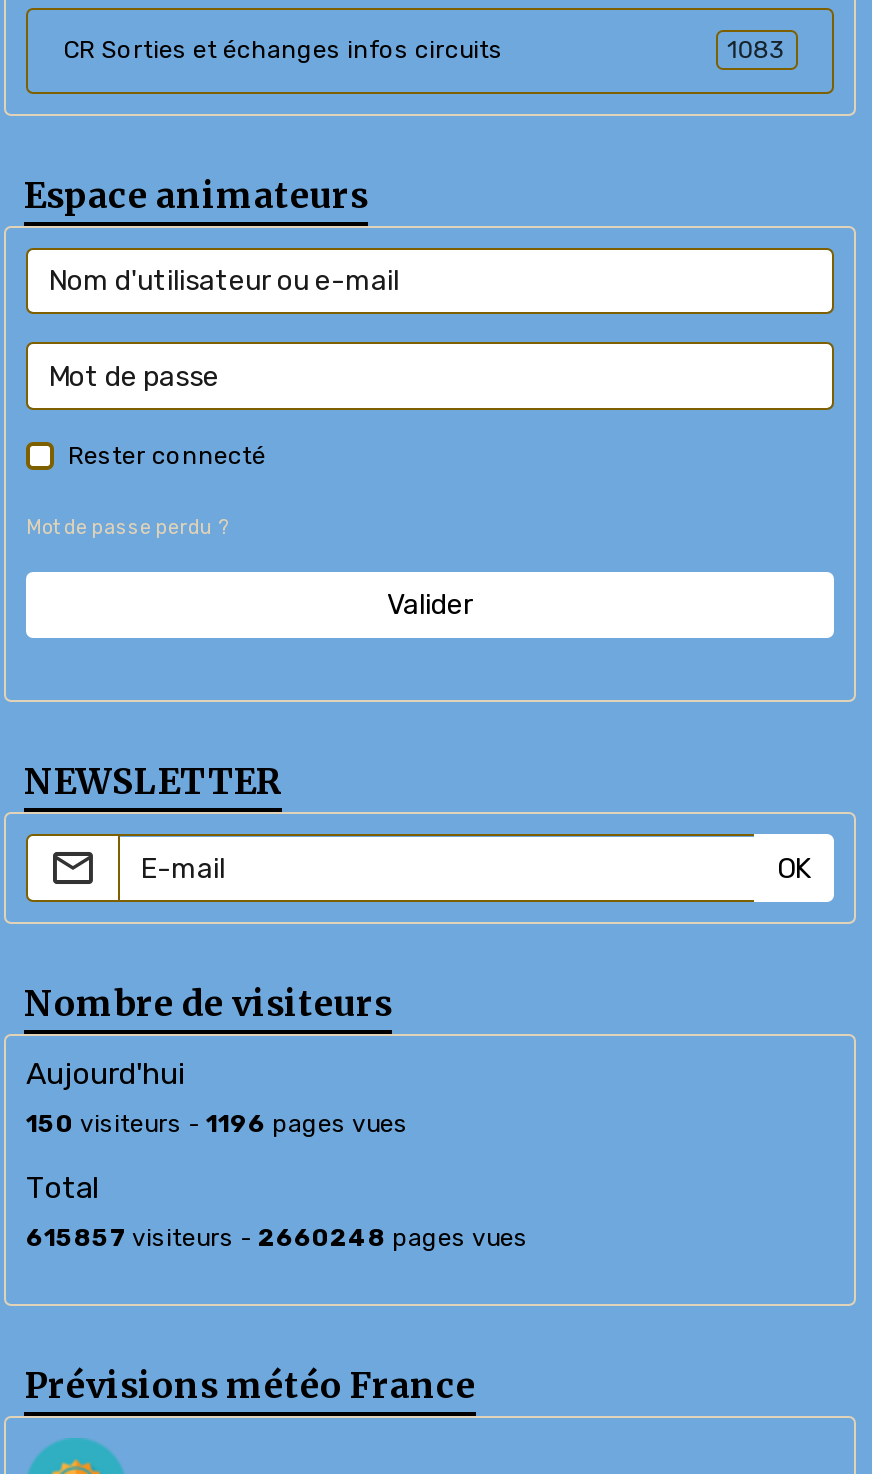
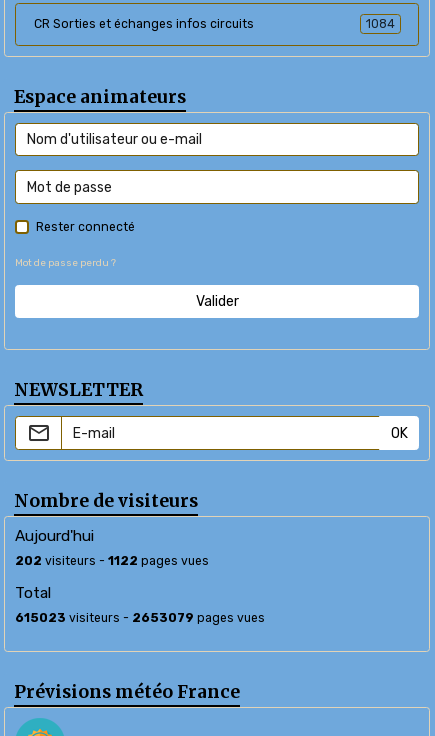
[727,36,785,64] 1083 -> [366,17,395,31] 1084
[26,1110,408,1138] 150 visiteurs - 1196 pages vues -> [15,554,209,568] 202 visiteurs - 1122 pages vues
[26,1224,528,1252] 615857 visiteurs - 2660248 pages vues -> [15,611,265,625] 615023 visiteurs - 2653079 pages vues

